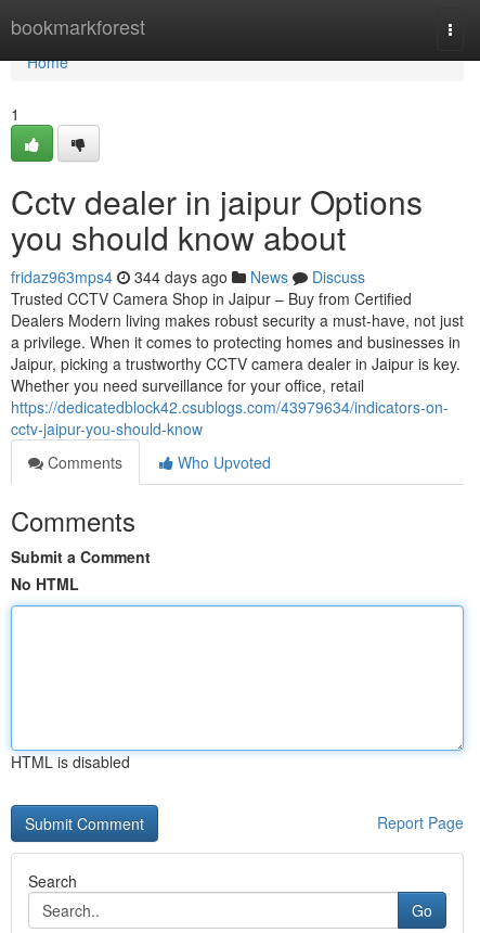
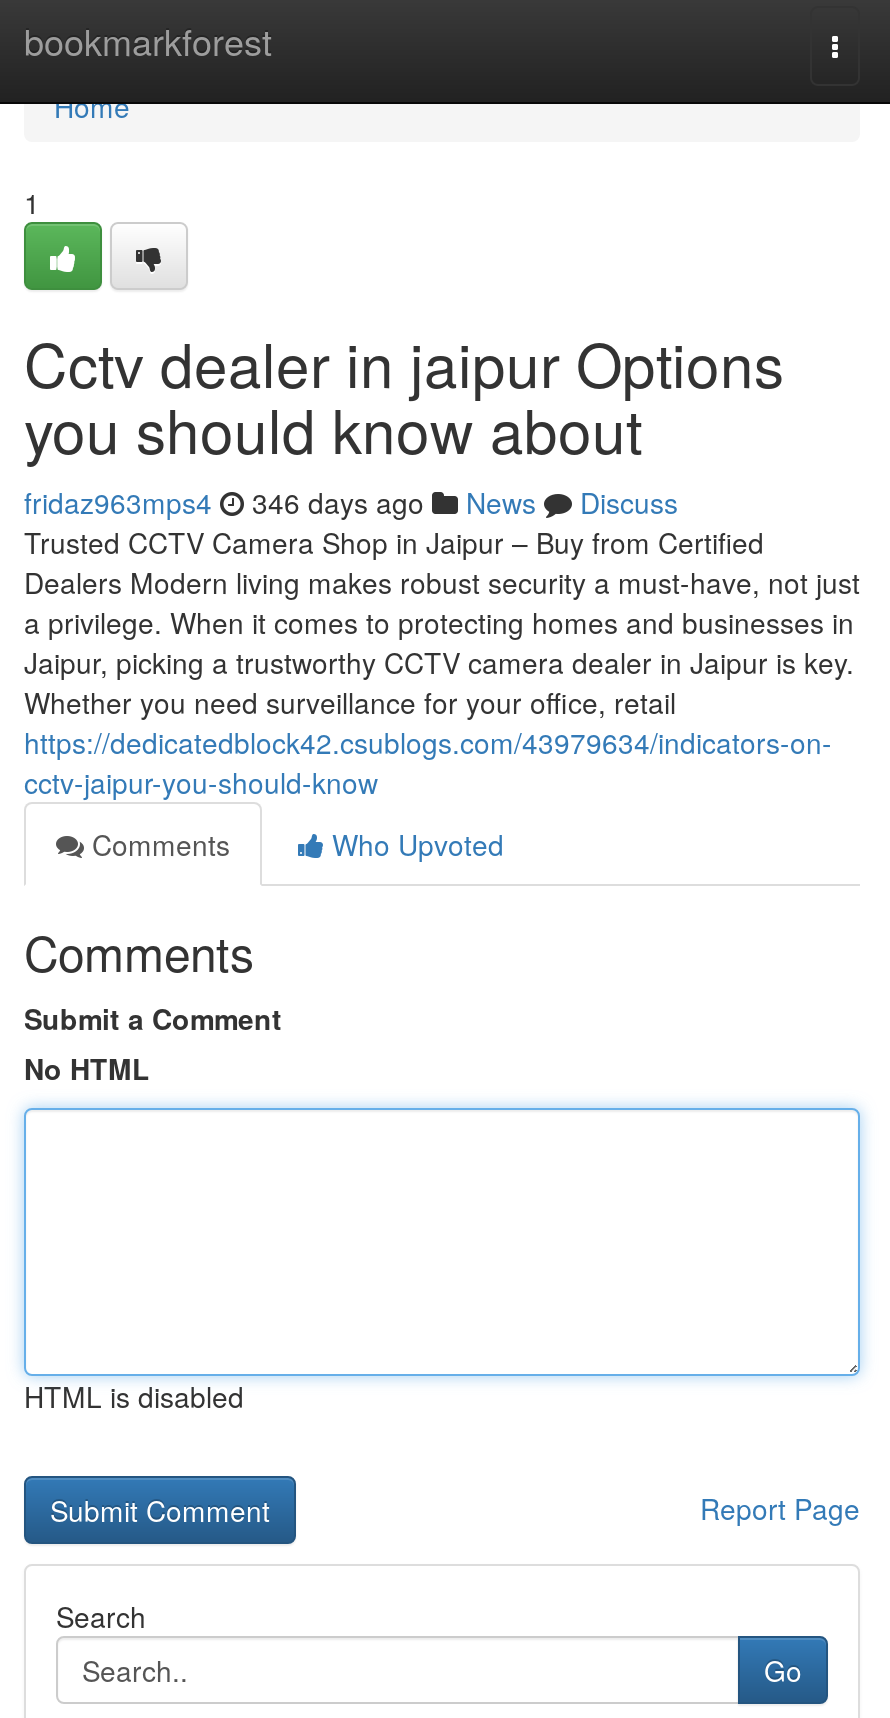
[11,266,365,287] fridaz963mps4 344 days ago News Discuss -> [24,482,678,522] fridaz963mps4 346 days ago News Discuss

